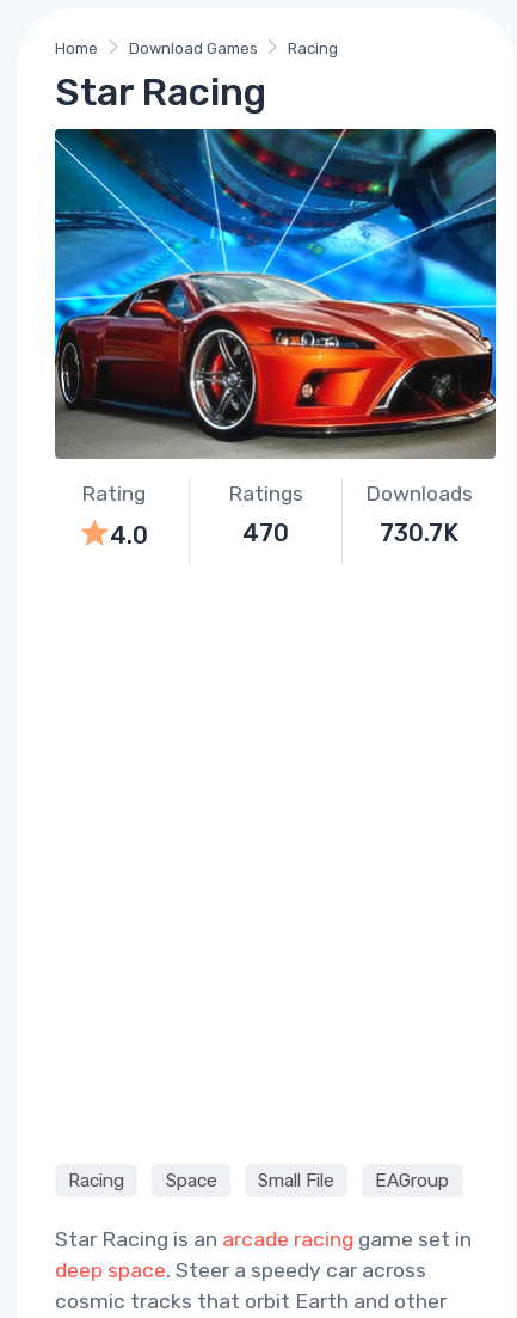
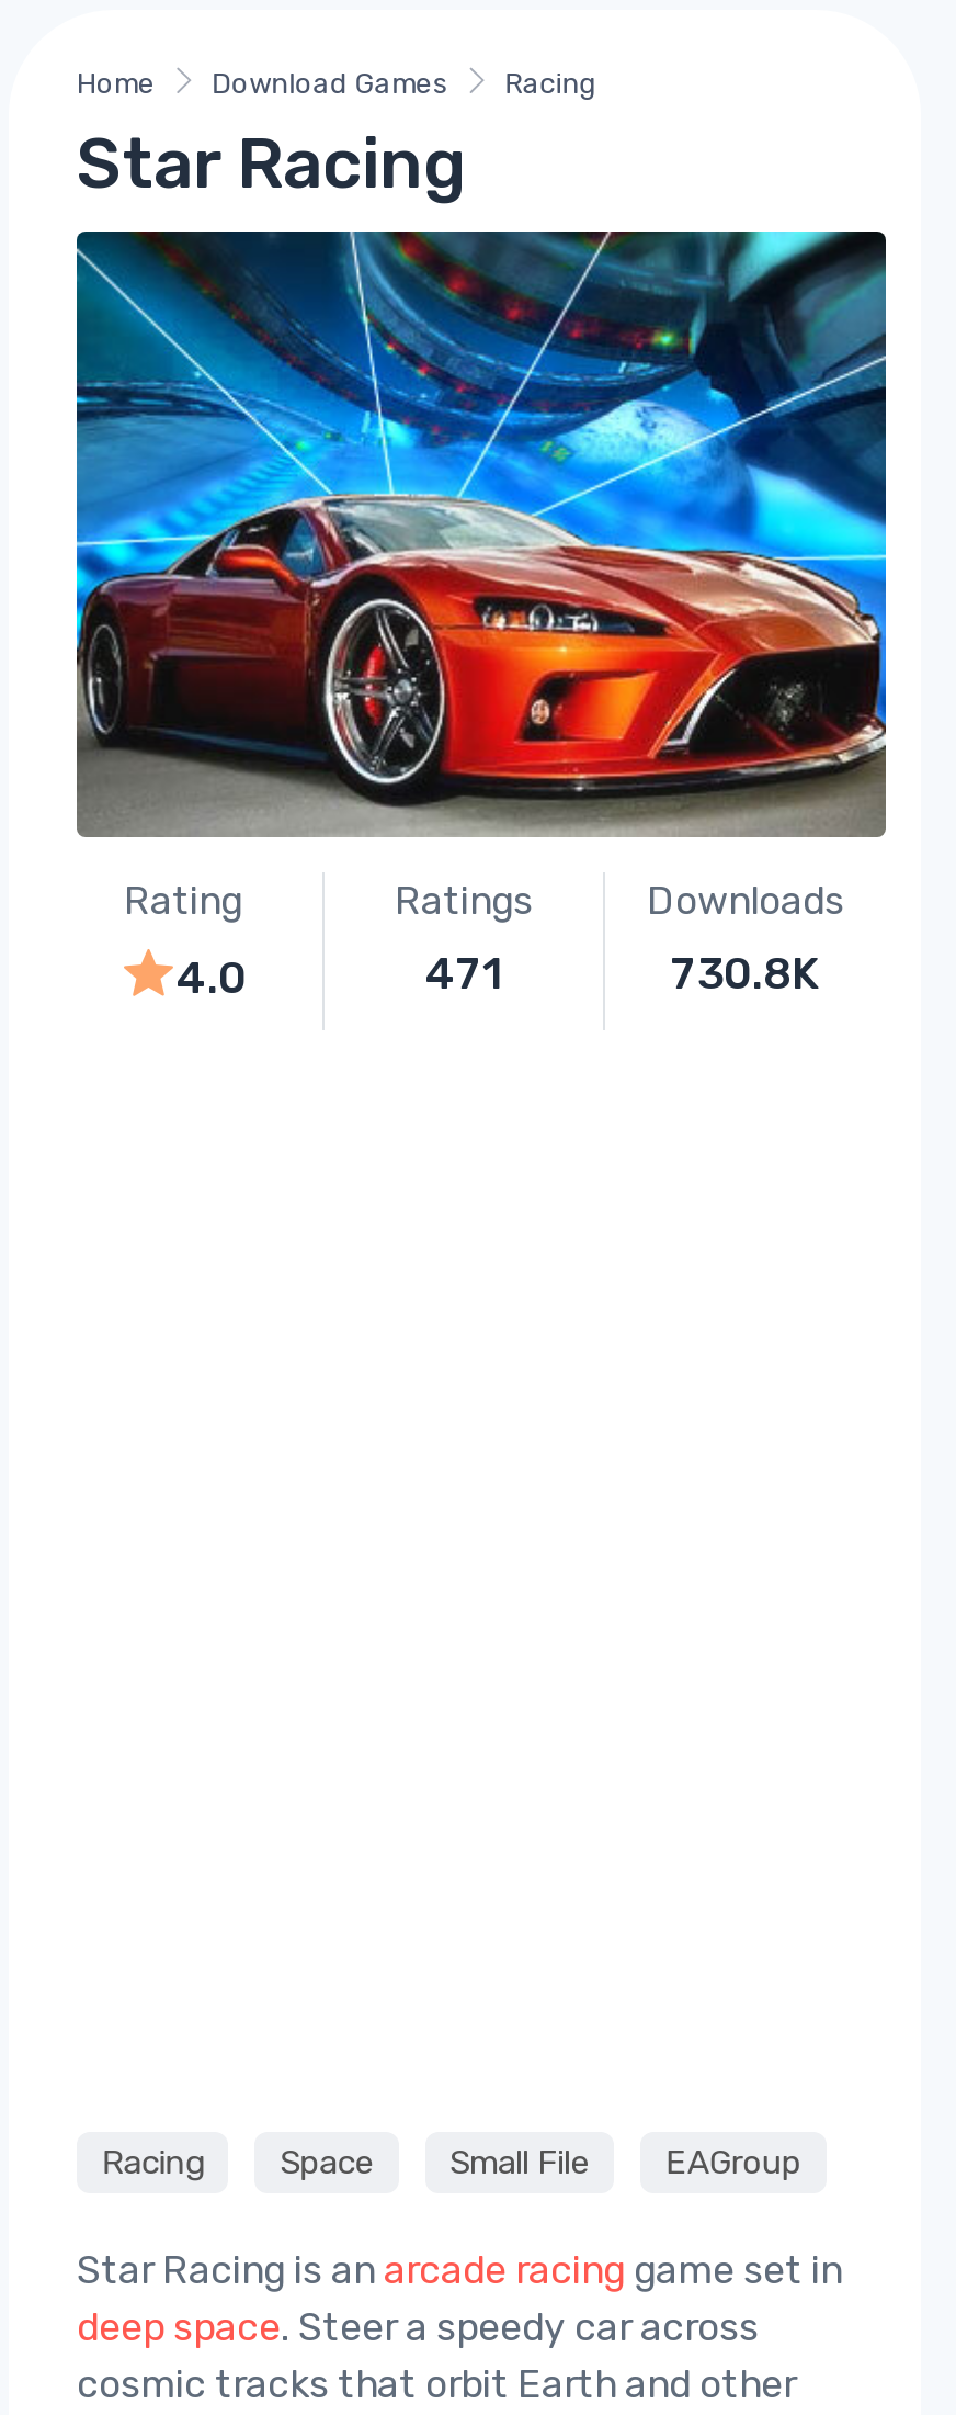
[242,518,289,547] 470 -> [425,946,502,999] 471
[380,518,458,547] 730.7K -> [671,946,820,999] 730.8K

